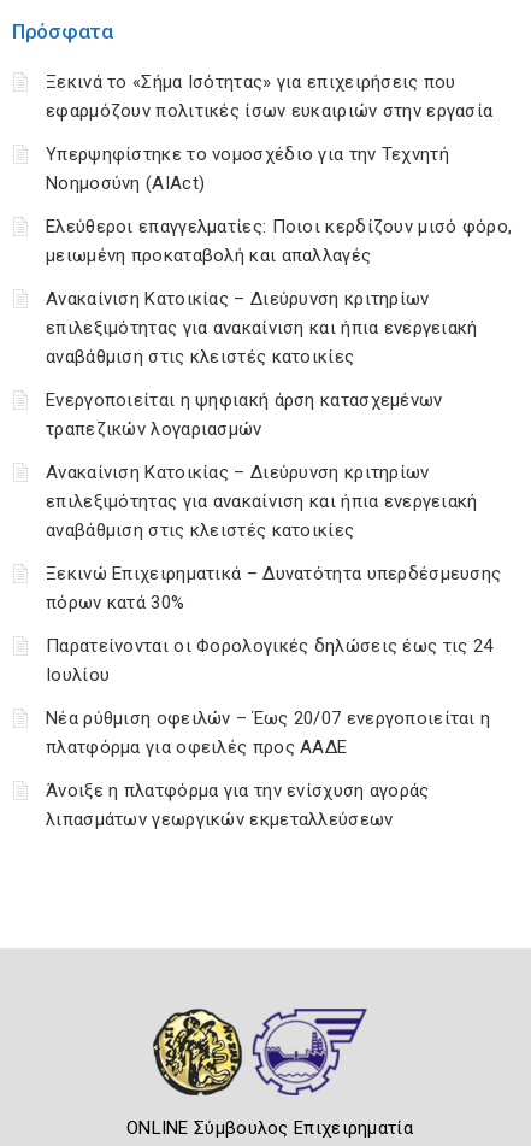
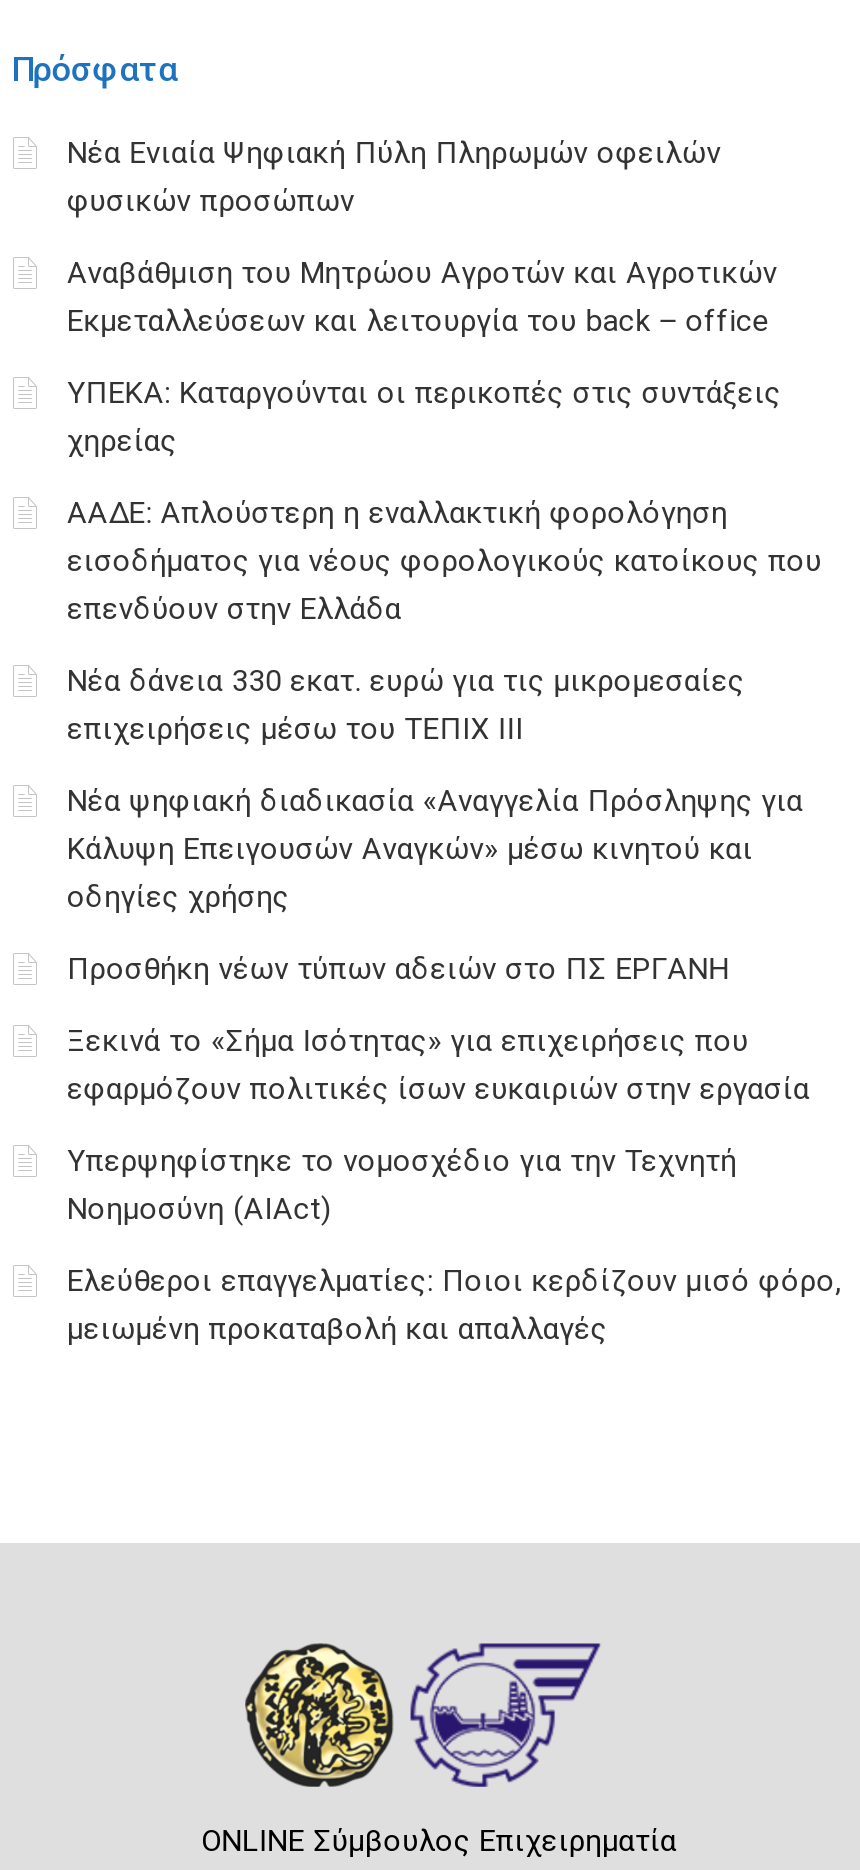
none -> [67,135,822,987] Νέα Ενιαία Ψηφιακή Πύλη Πληρωμών οφειλών | φυσικών προσώπων | Αναβάθμιση του Μητρώου Αγροτών και Αγροτικών | Εκμεταλλεύσεων και λειτουργία του back – office | ΥΠΕΚΑ: Καταργούνται οι περικοπές στις συντάξεις | χηρείας | ΑΑΔΕ: Απλούστερη η εναλλακτική φορολόγηση | εισοδήματος για νέους φορολογικούς κατοίκους που | επενδύουν στην Ελλάδα | Νέα δάνεια 330 εκατ. ευρώ για τις μικρομεσαίες | επιχειρήσεις μέσω του ΤΕΠΙΧ ΙΙΙ | Νέα ψηφιακή διαδικασία «Αναγγελία Πρόσληψης για | Κάλυψη Επειγουσών Αναγκών» μέσω κινητού και | οδηγίες χρήσης | Προσθήκη νέων τύπων αδειών στο ΠΣ ΕΡΓΑΝΗ
moved [46,71,512,266] -> [67,1023,842,1347]: Ξεκινά το «Σήμα Ισότητας» για επιχειρήσεις που | εφαρμόζουν πολιτικές ίσων ευκαιριών στην εργασία | Υπερψηφίστηκε το νομοσχέδιο για την Τεχνητή | Νοημοσύνη (AIAct) | Ελεύθεροι επαγγελματίες: Ποιοι κερδίζουν μισό φόρο, | μειωμένη προκαταβολή και απαλλαγές
[46,288,501,830] Ανακαίνιση Κατοικίας – Διεύρυνση κριτηρίων | επιλεξιμότητας για ανακαίνιση και ήπια ενεργειακή | αναβάθμιση στις κλειστές κατοικίες | Ενεργοποιείται η ψηφιακή άρση κατασχεμένων | τραπεζικών λογαριασμών | Ανακαίνιση Κατοικίας – Διεύρυνση κριτηρίων | επιλεξιμότητας για ανακαίνιση και ήπια ενεργειακή | αναβάθμιση στις κλειστές κατοικίες | Ξεκινώ Επιχειρηματικά – Δυνατότητα υπερδέσμευσης | πόρων κατά 30% | Παρατείνονται οι Φορολογικές δηλώσεις έως τις 24 | Ιουλίου | Νέα ρύθμιση οφειλών – Έως 20/07 ενεργοποιείται η | πλατφόρμα για οφειλές προς ΑΑΔΕ | Άνοιξε η πλατφόρμα για την ενίσχυση αγοράς | λιπασμάτων γεωργικών εκμεταλλεύσεων -> none

